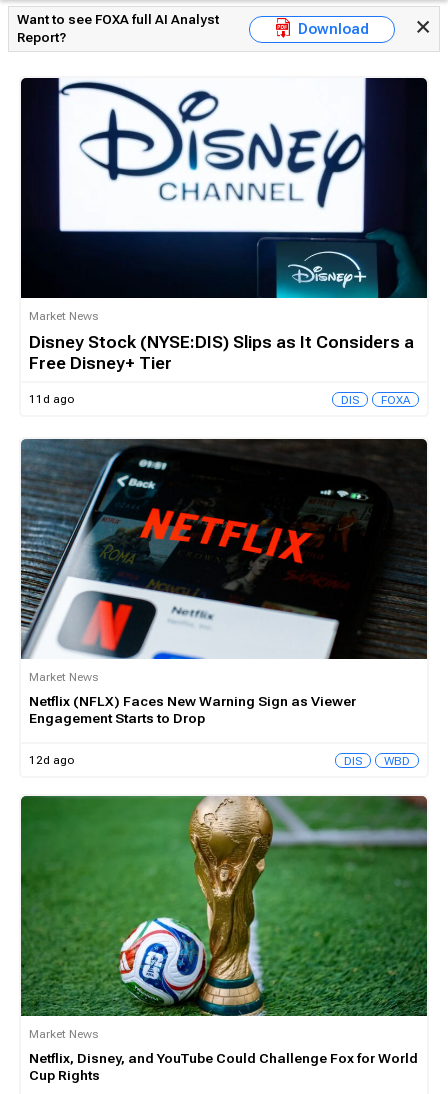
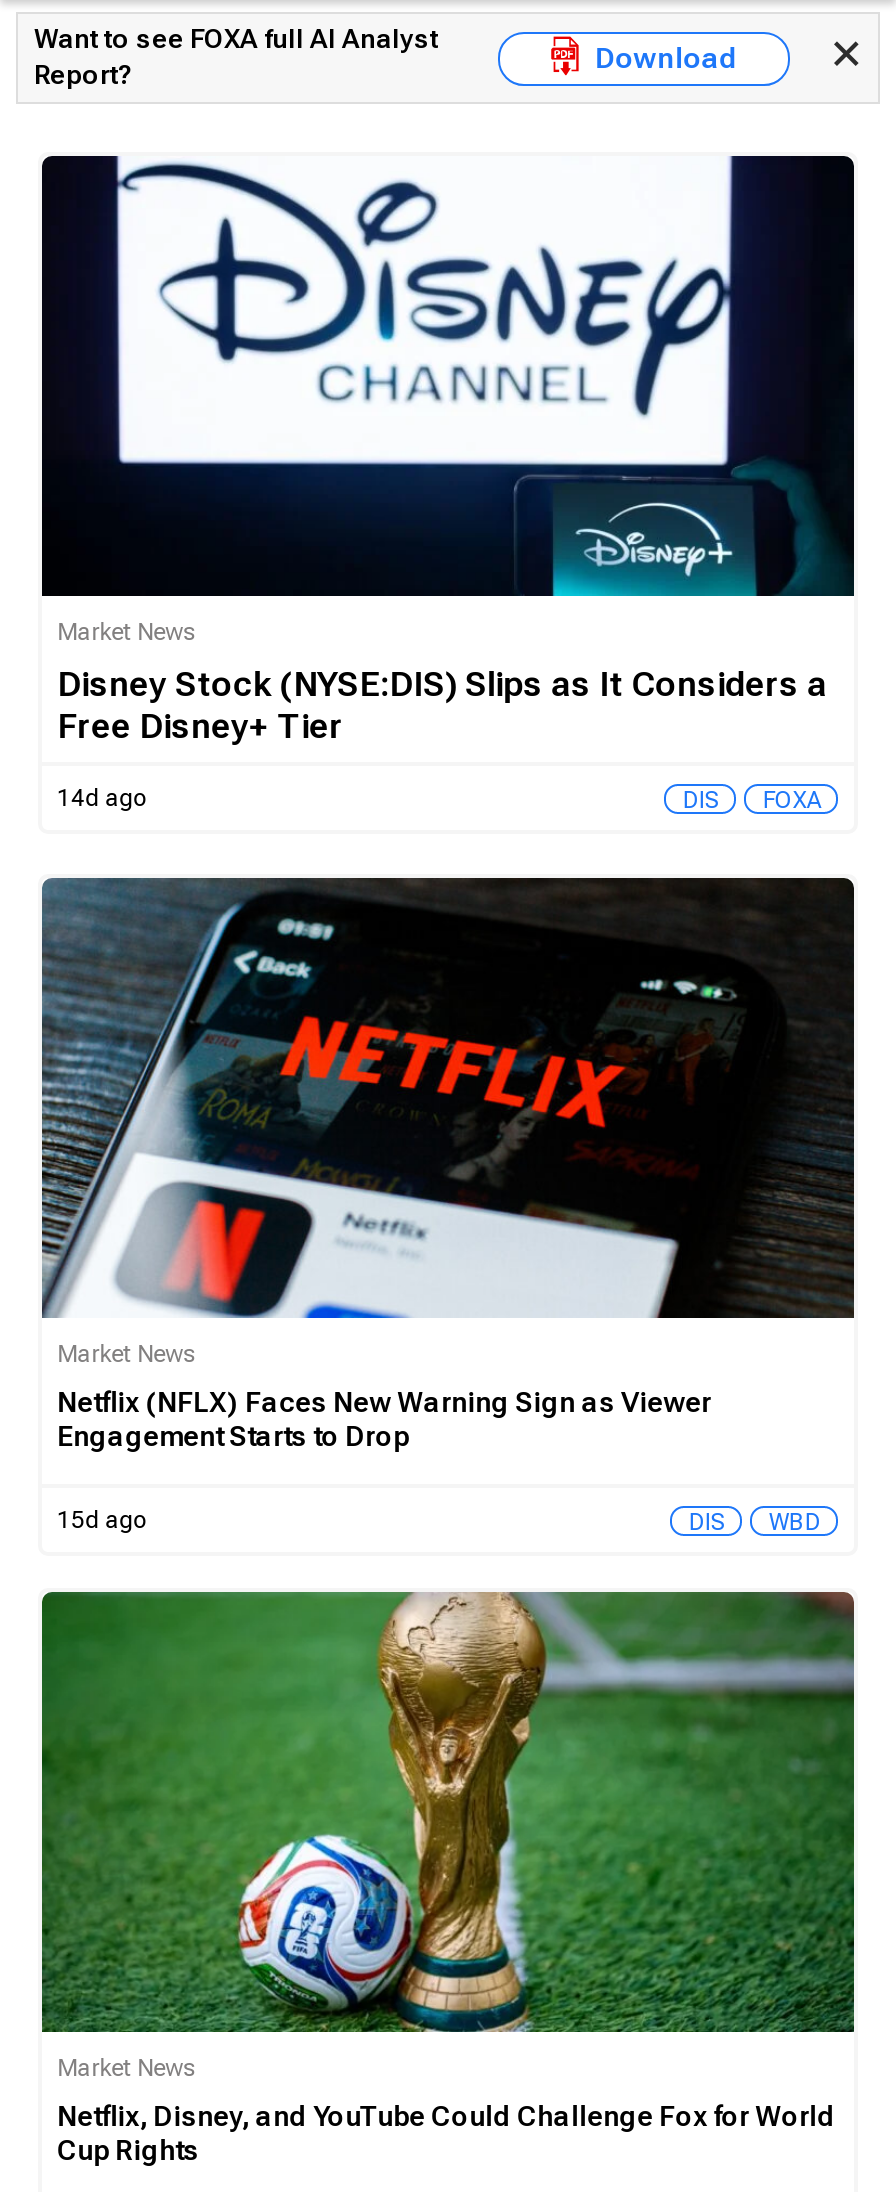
[29,392,74,406] 11d ago -> [57,784,147,812] 14d ago
[29,753,74,767] 12d ago -> [57,1506,147,1534] 15d ago

